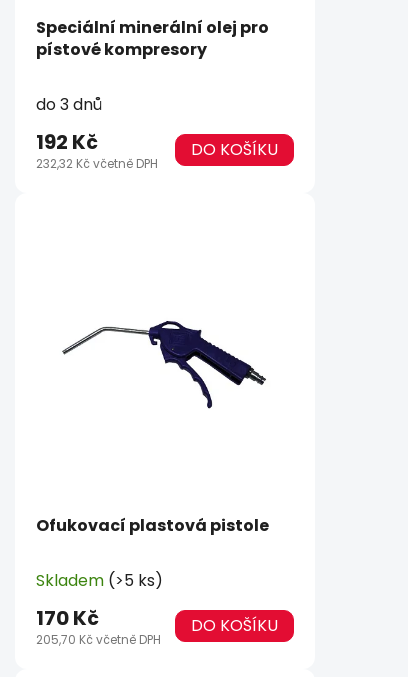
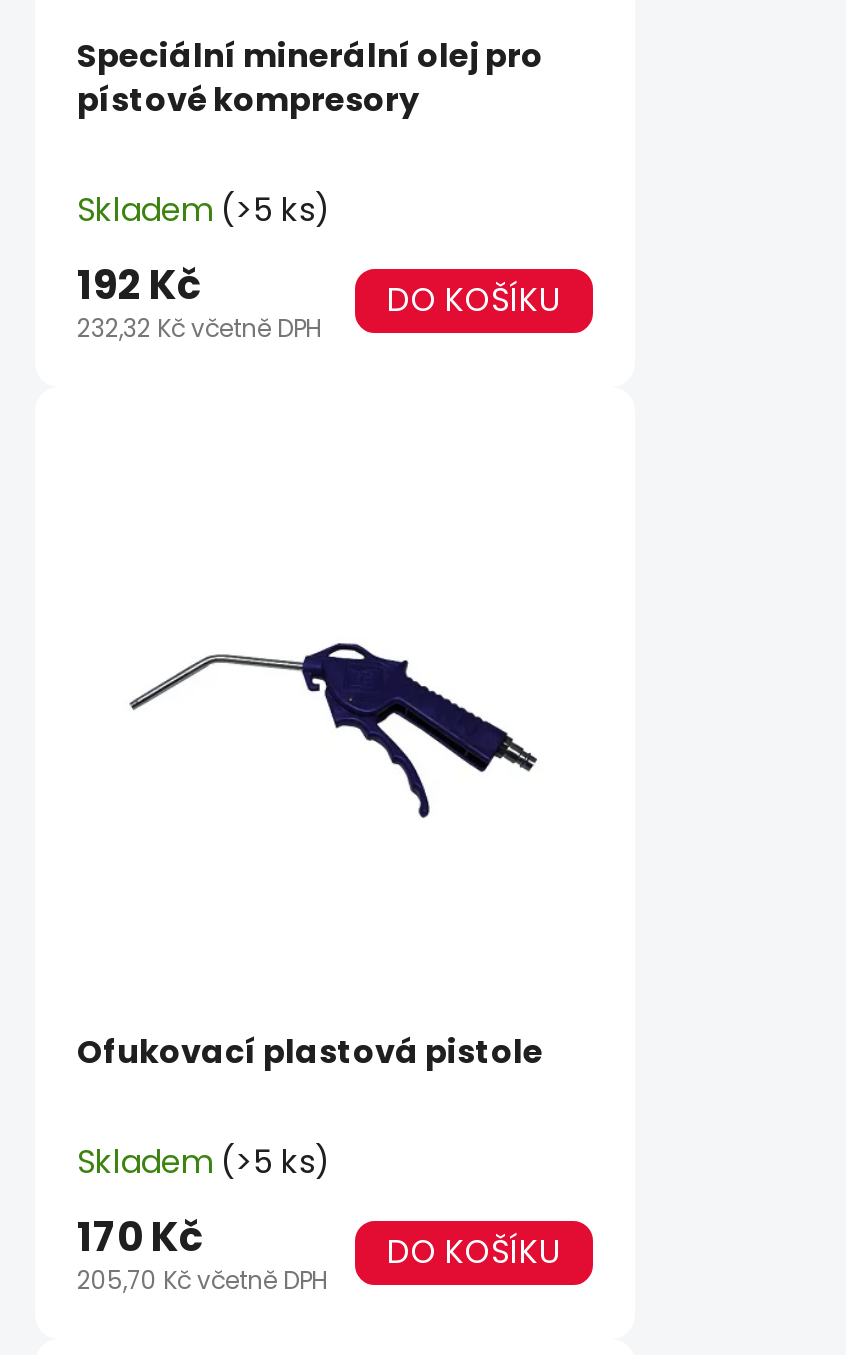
[36,93,102,116] do 3 dnů -> [77,186,331,232] Skladem (>5 ks)

